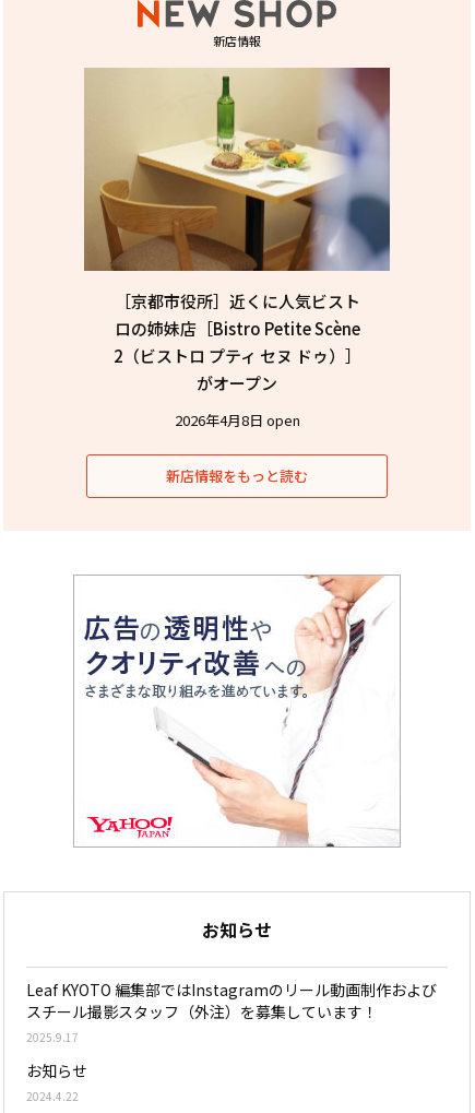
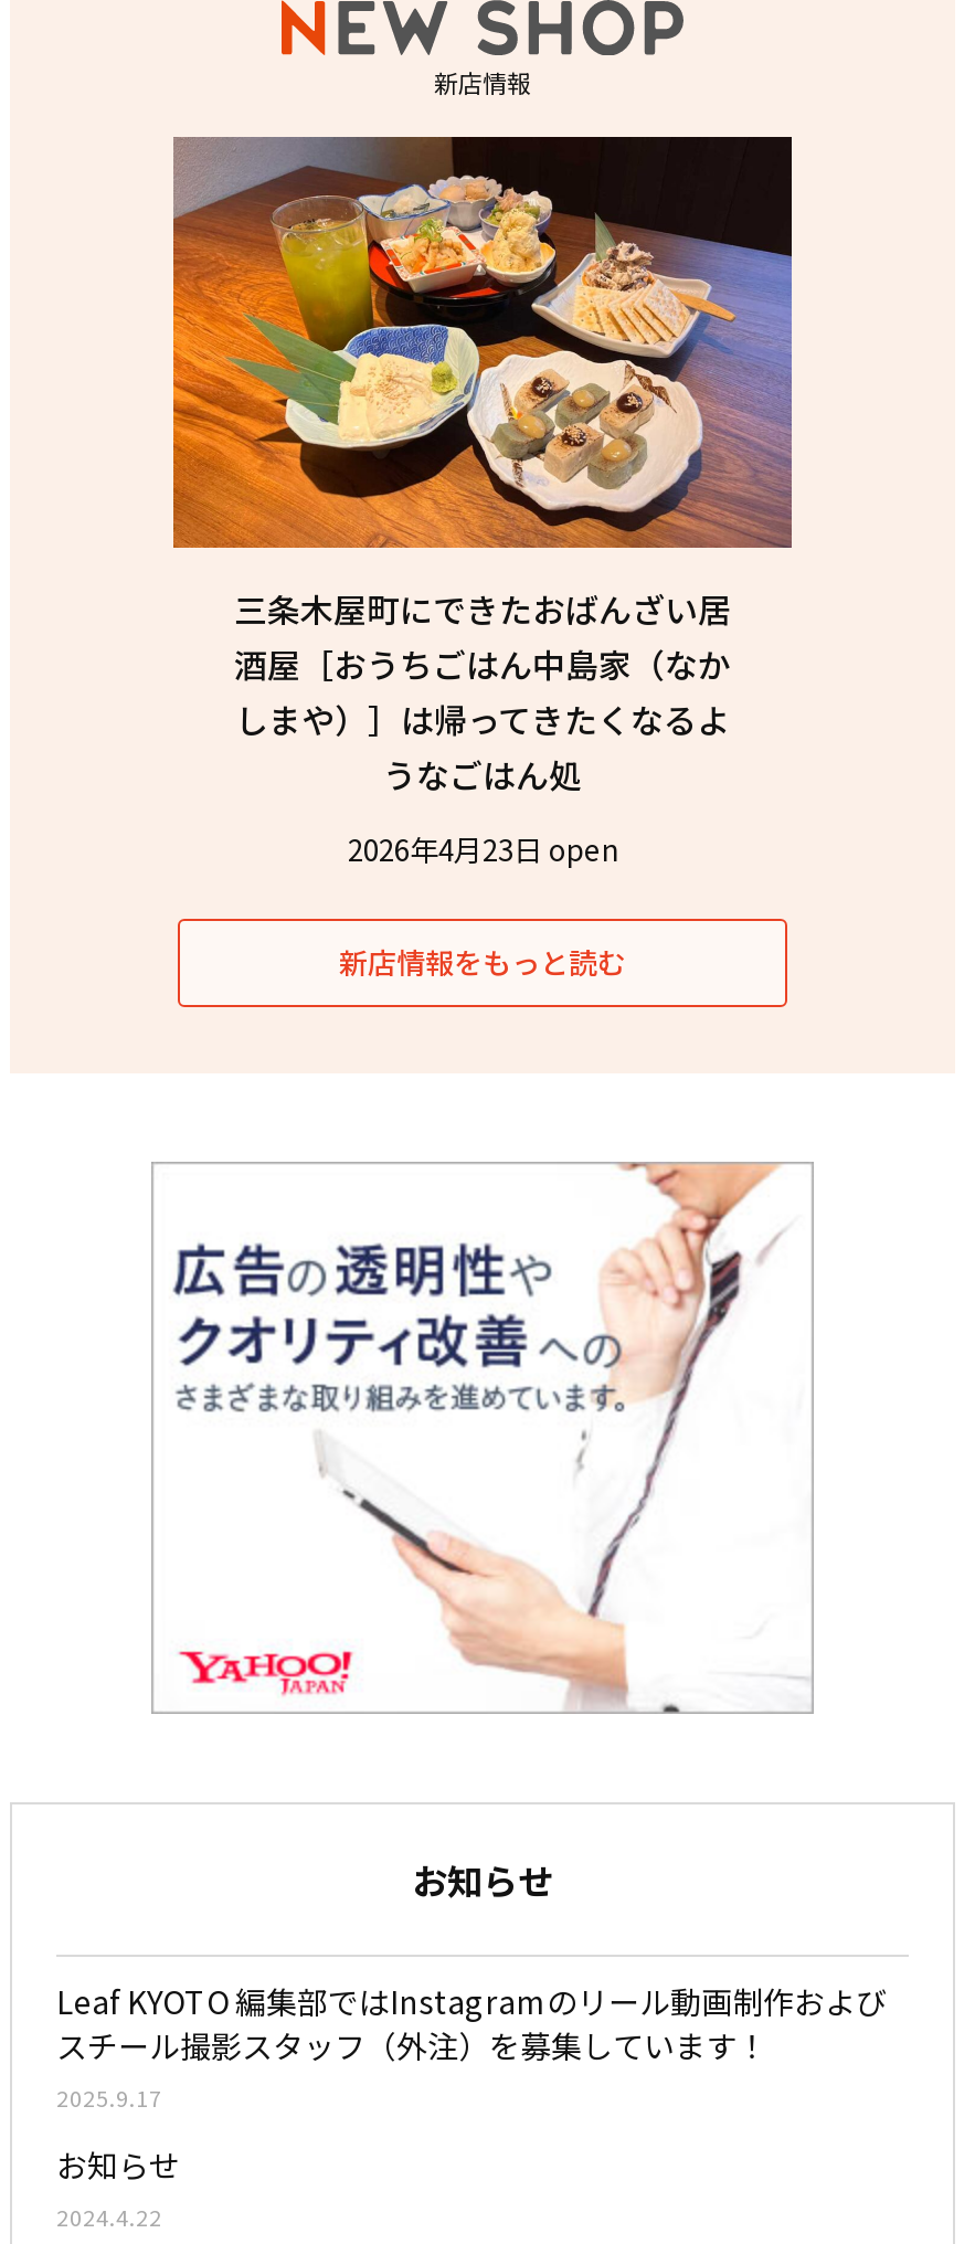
[83,67,391,395] [image] | ［京都市役所］近くに人気ビスト | ロの姉妹店［Bistro Petite Scène | 2（ビストロ プティ セヌ ドゥ）］ | がオープン -> [171,135,794,798] [image] | 三条木屋町にできたおばんざい居 | 酒屋［おうちごはん中島家（なか | しまや）］は帰ってきたくなるよ | うなごはん処
[174,410,300,431] 2026年4月8日 open -> [348,829,617,871] 2026年4月23日 open

